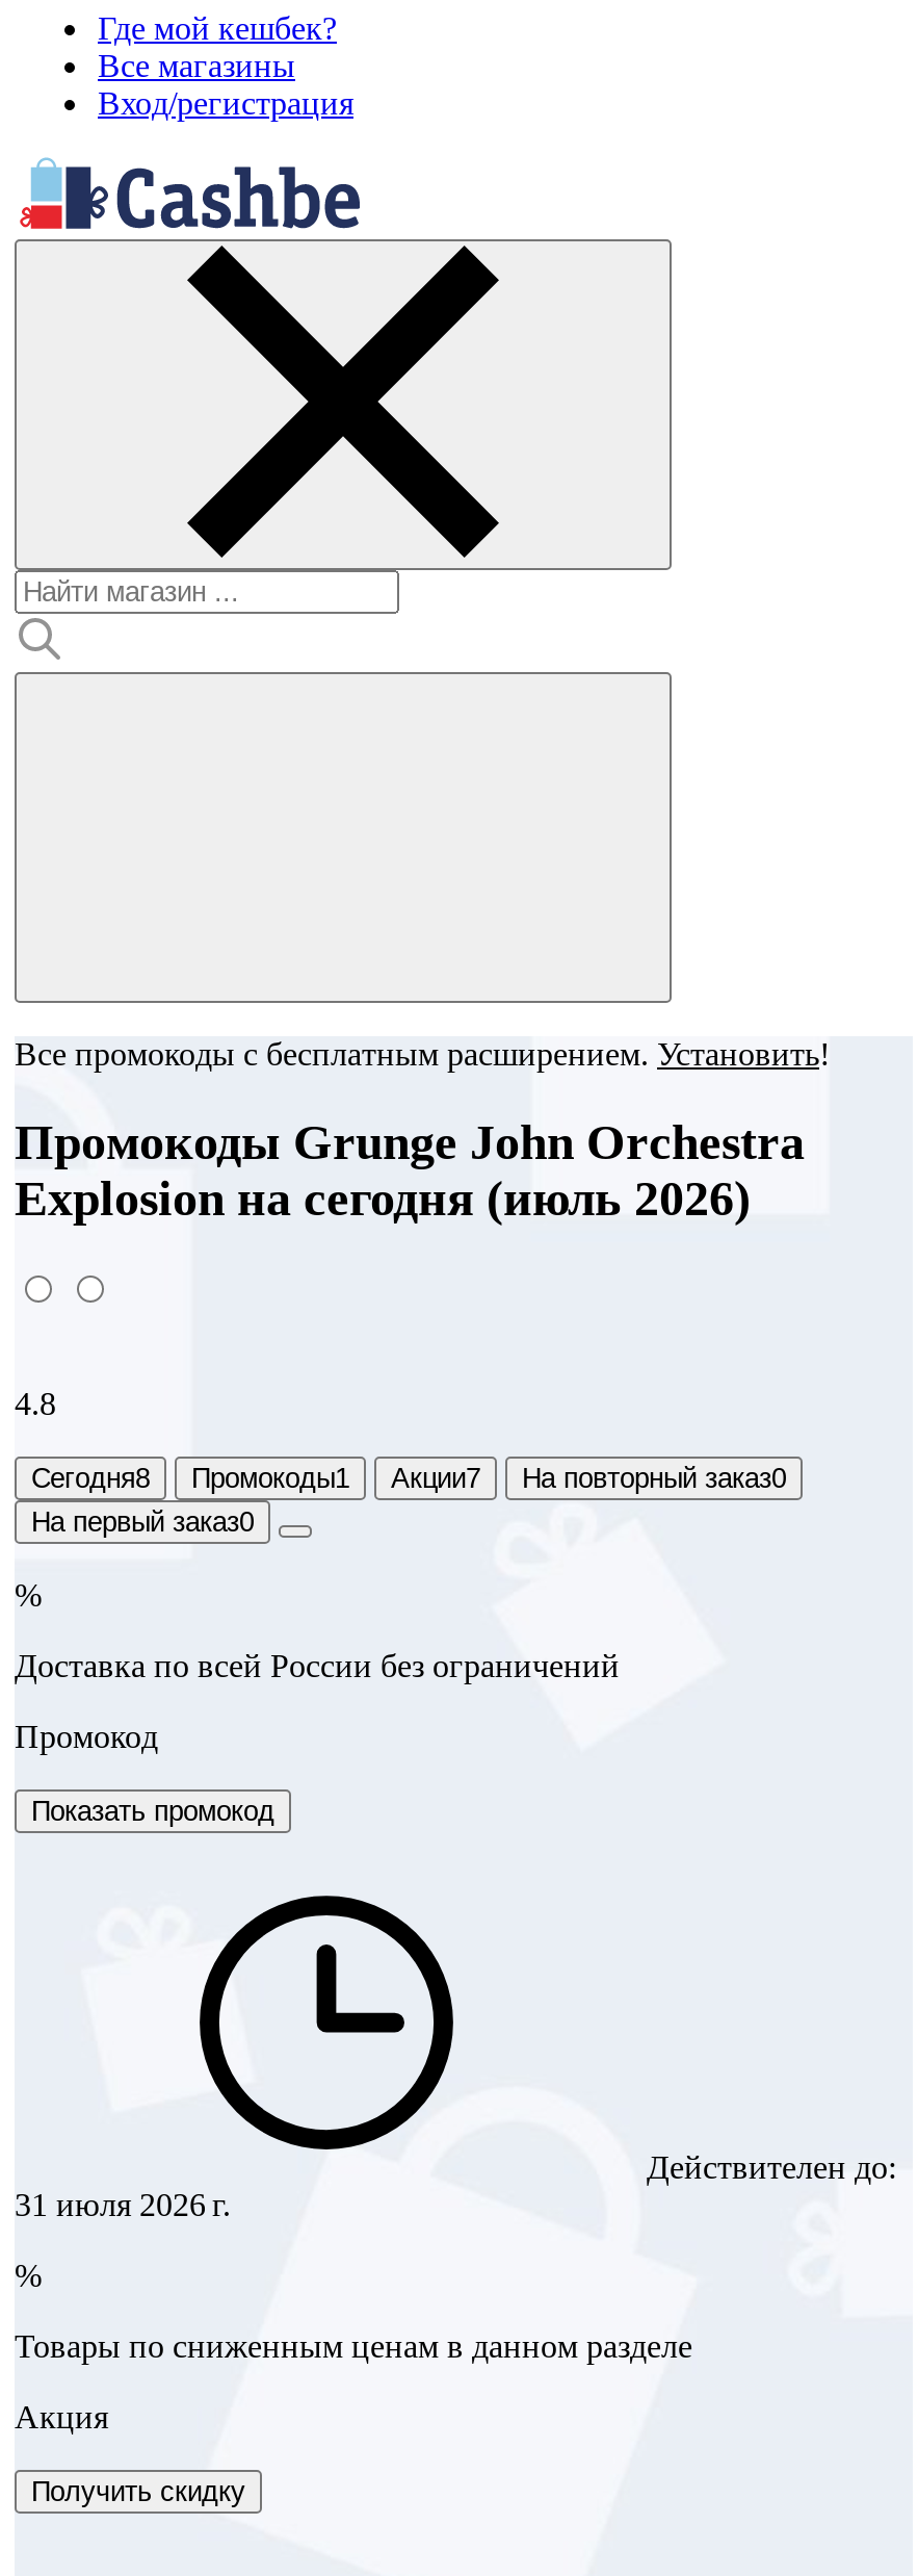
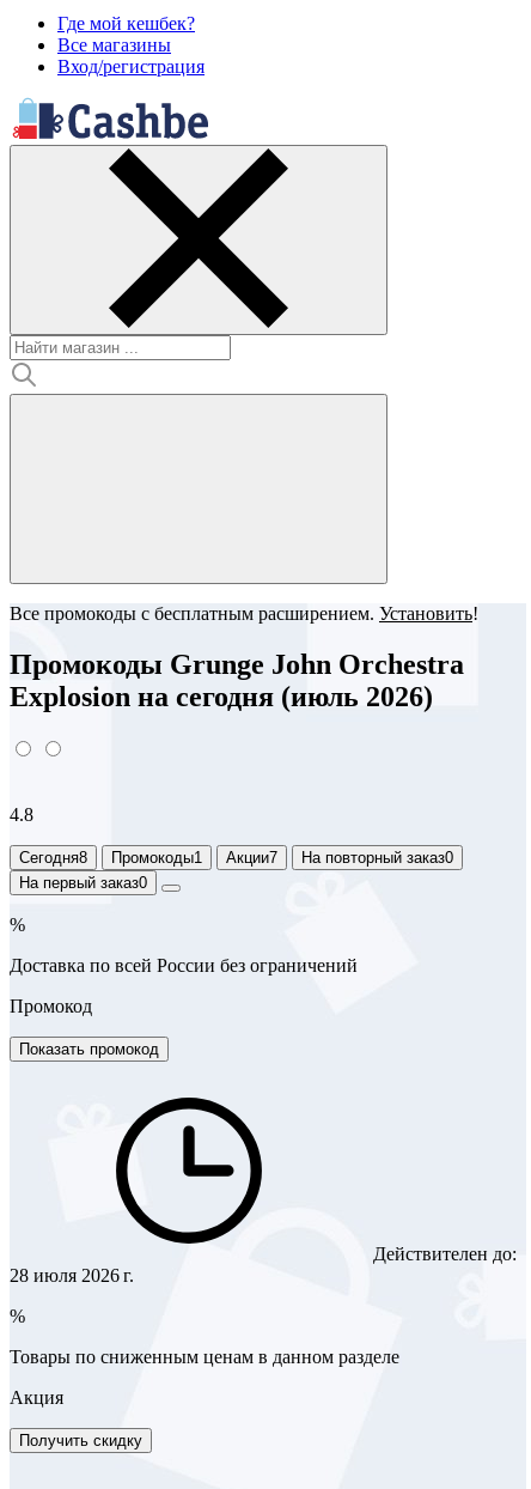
[15,2186,231,2222] 31 июля 2026 г. -> [10,1265,134,1285] 28 июля 2026 г.

